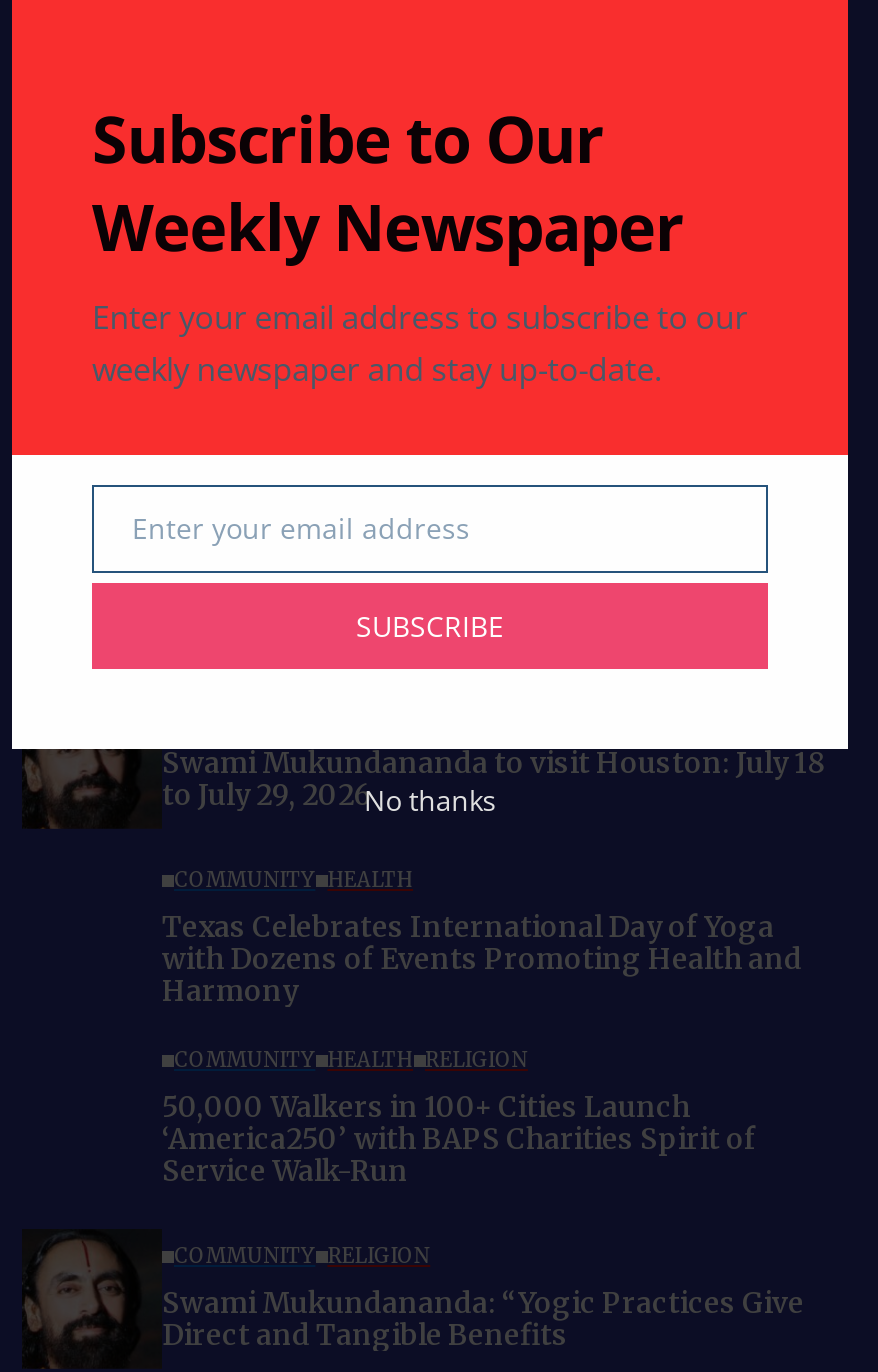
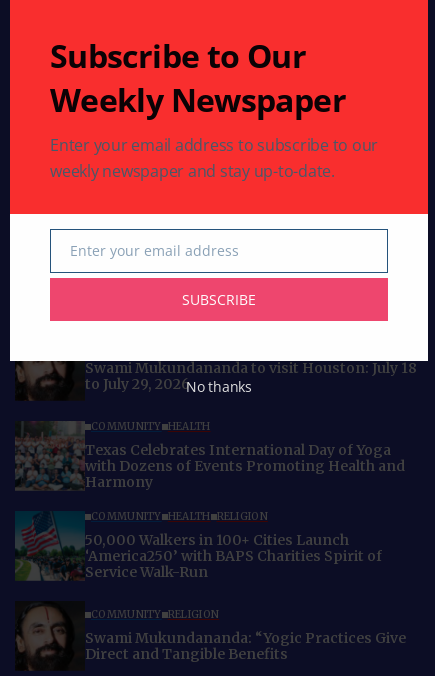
none -> [15,421,84,490] [image]
none -> [15,517,84,581] [image]

